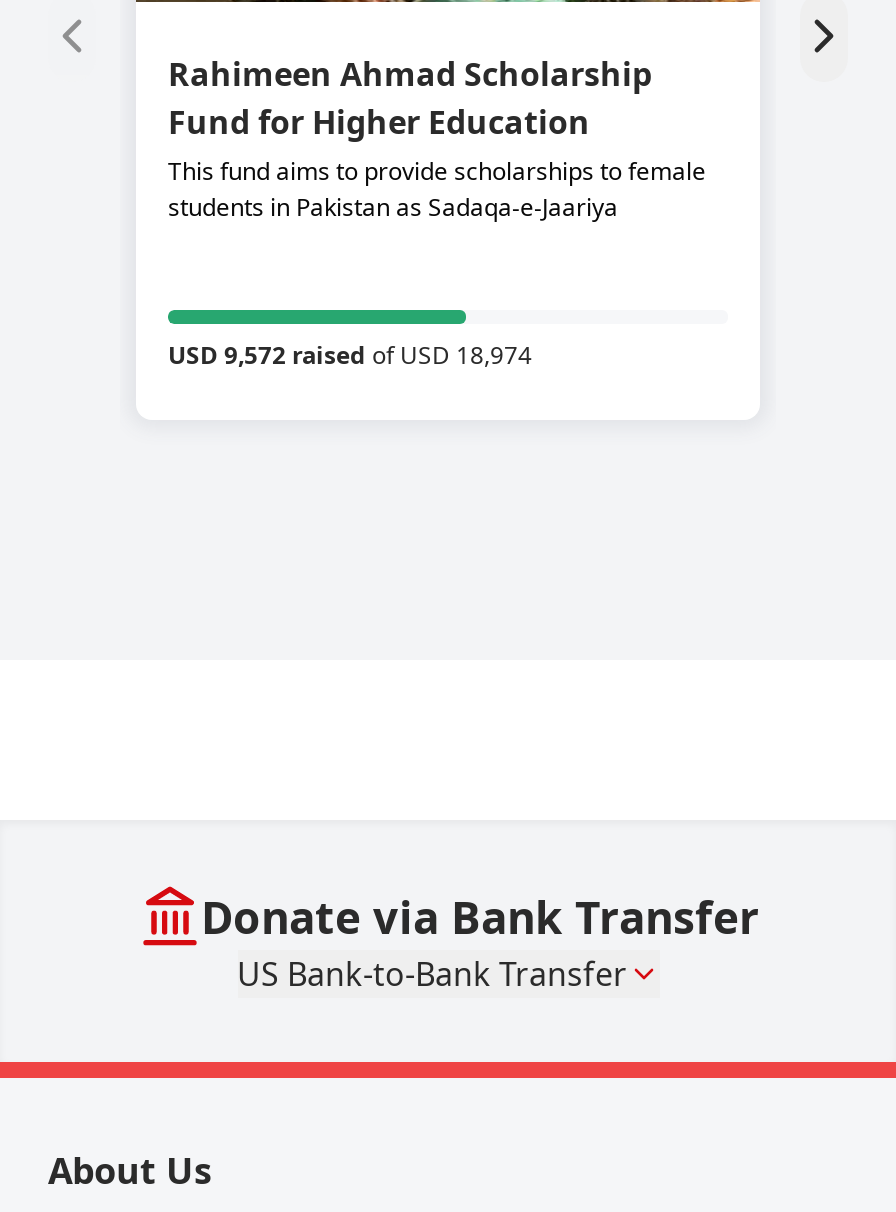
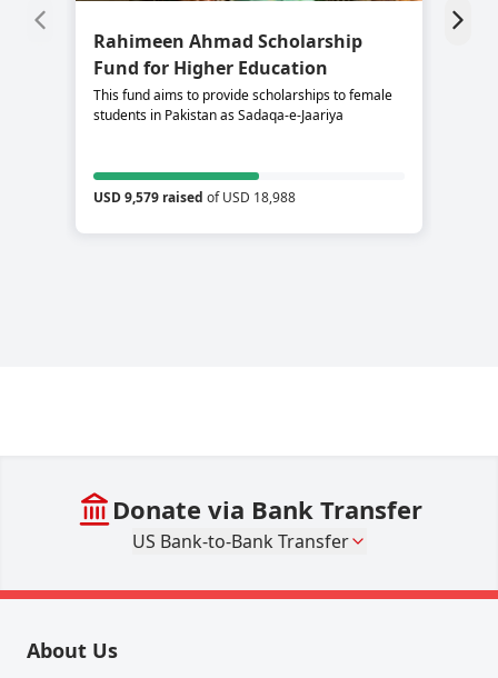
[168,338,532,372] USD 9,572 raised of USD 18,974 -> [93,188,296,207] USD 9,579 raised of USD 18,988

